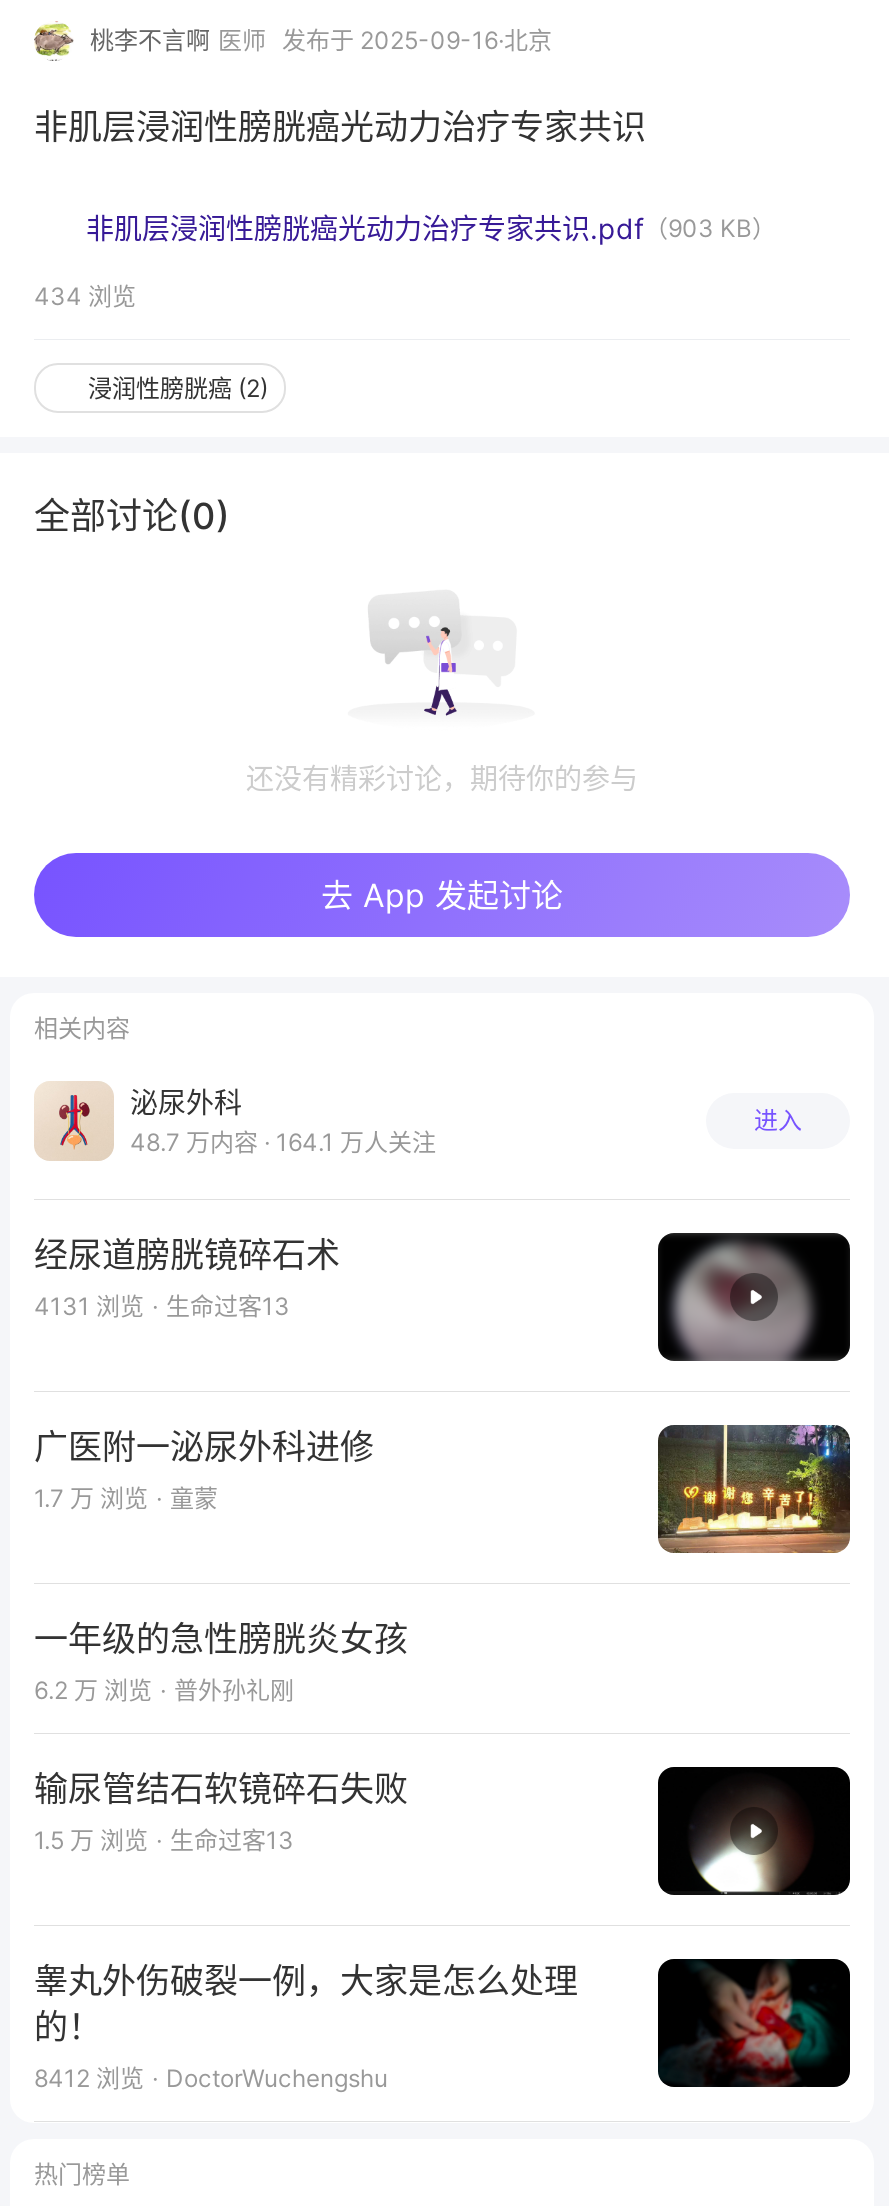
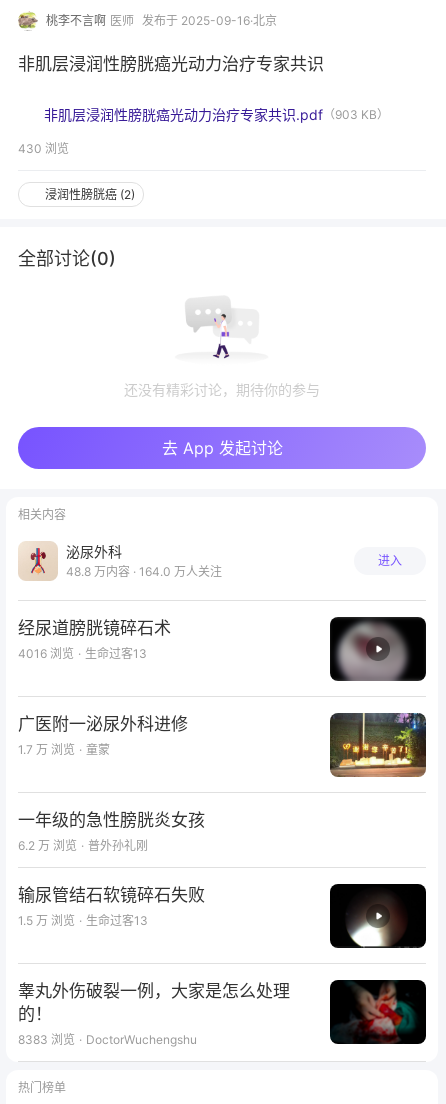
[34,281,136,311] 434浏览 -> [18,141,69,156] 430浏览
[130,1126,436,1156] 48.7 万内容 · 164.1 万人关注 -> [66,563,222,578] 48.8 万内容 · 164.0 万人关注
[34,1291,290,1321] 4131浏览 · 生命过客13 -> [18,646,147,661] 4016浏览 · 生命过客13
[34,2063,388,2093] 8412浏览 · DoctorWuchengshu -> [18,1032,197,1047] 8383浏览 · DoctorWuchengshu

